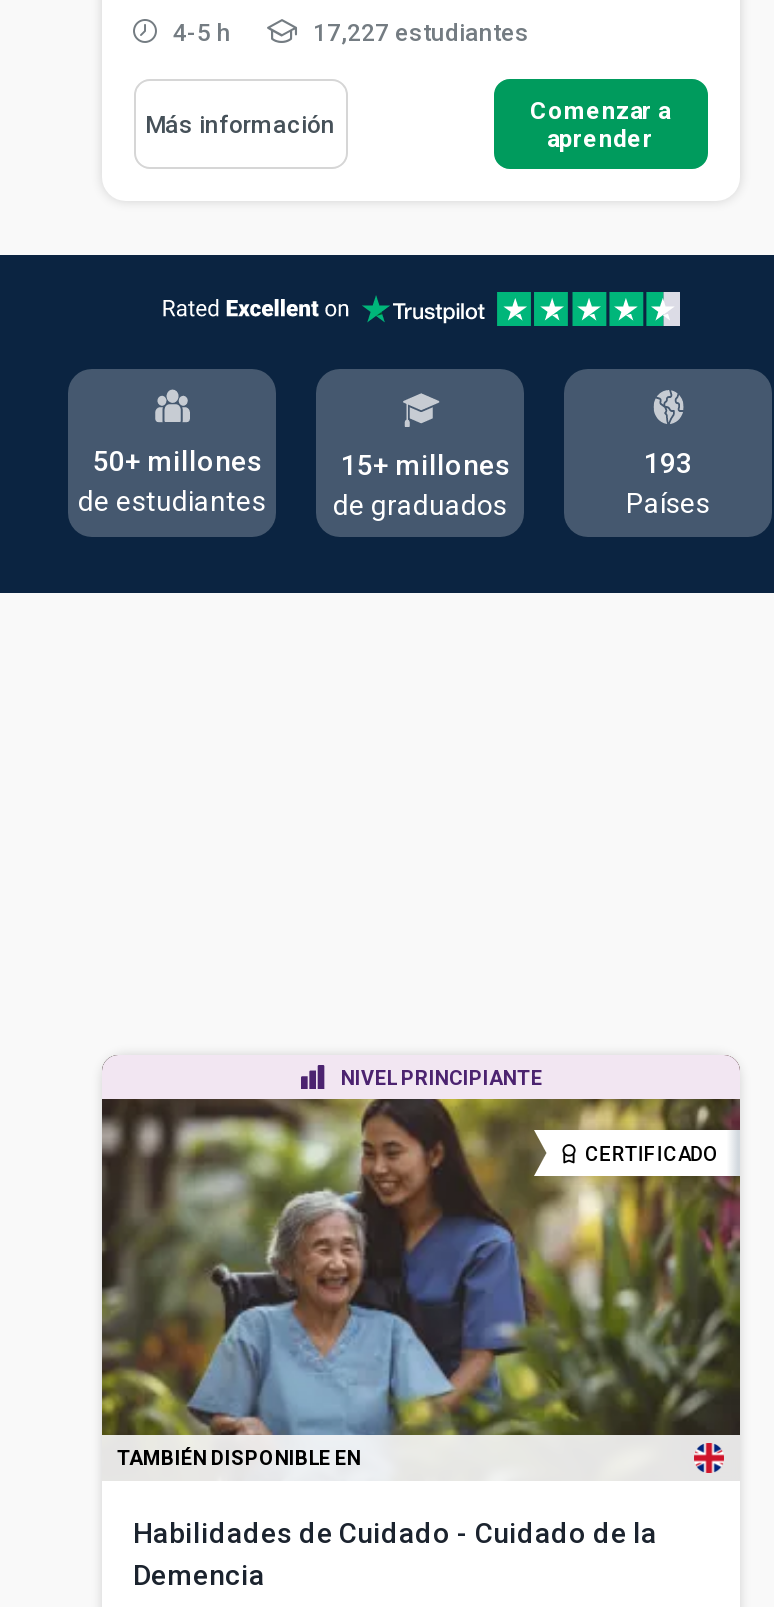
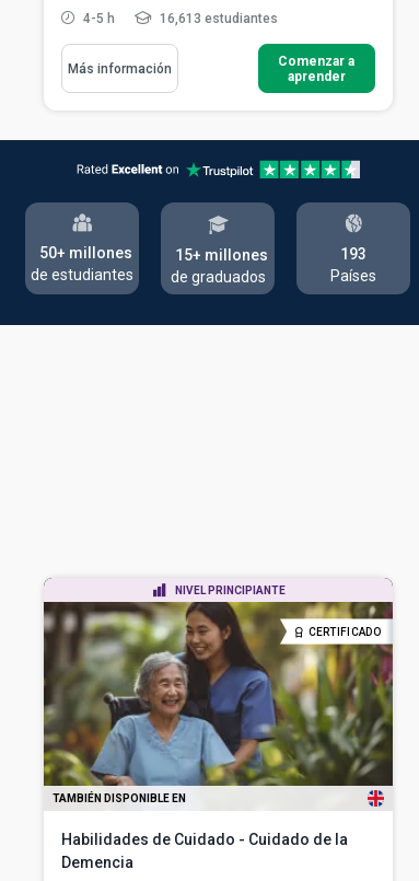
[307,19,529,47] 17,227 estudiantes -> [156,11,277,26] 16,613 estudiantes

